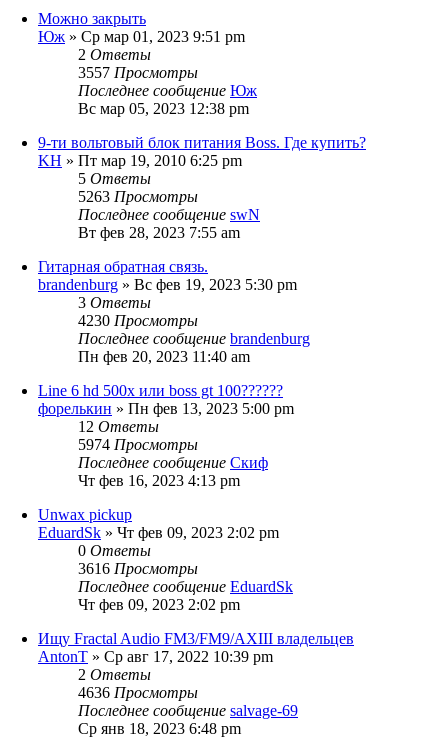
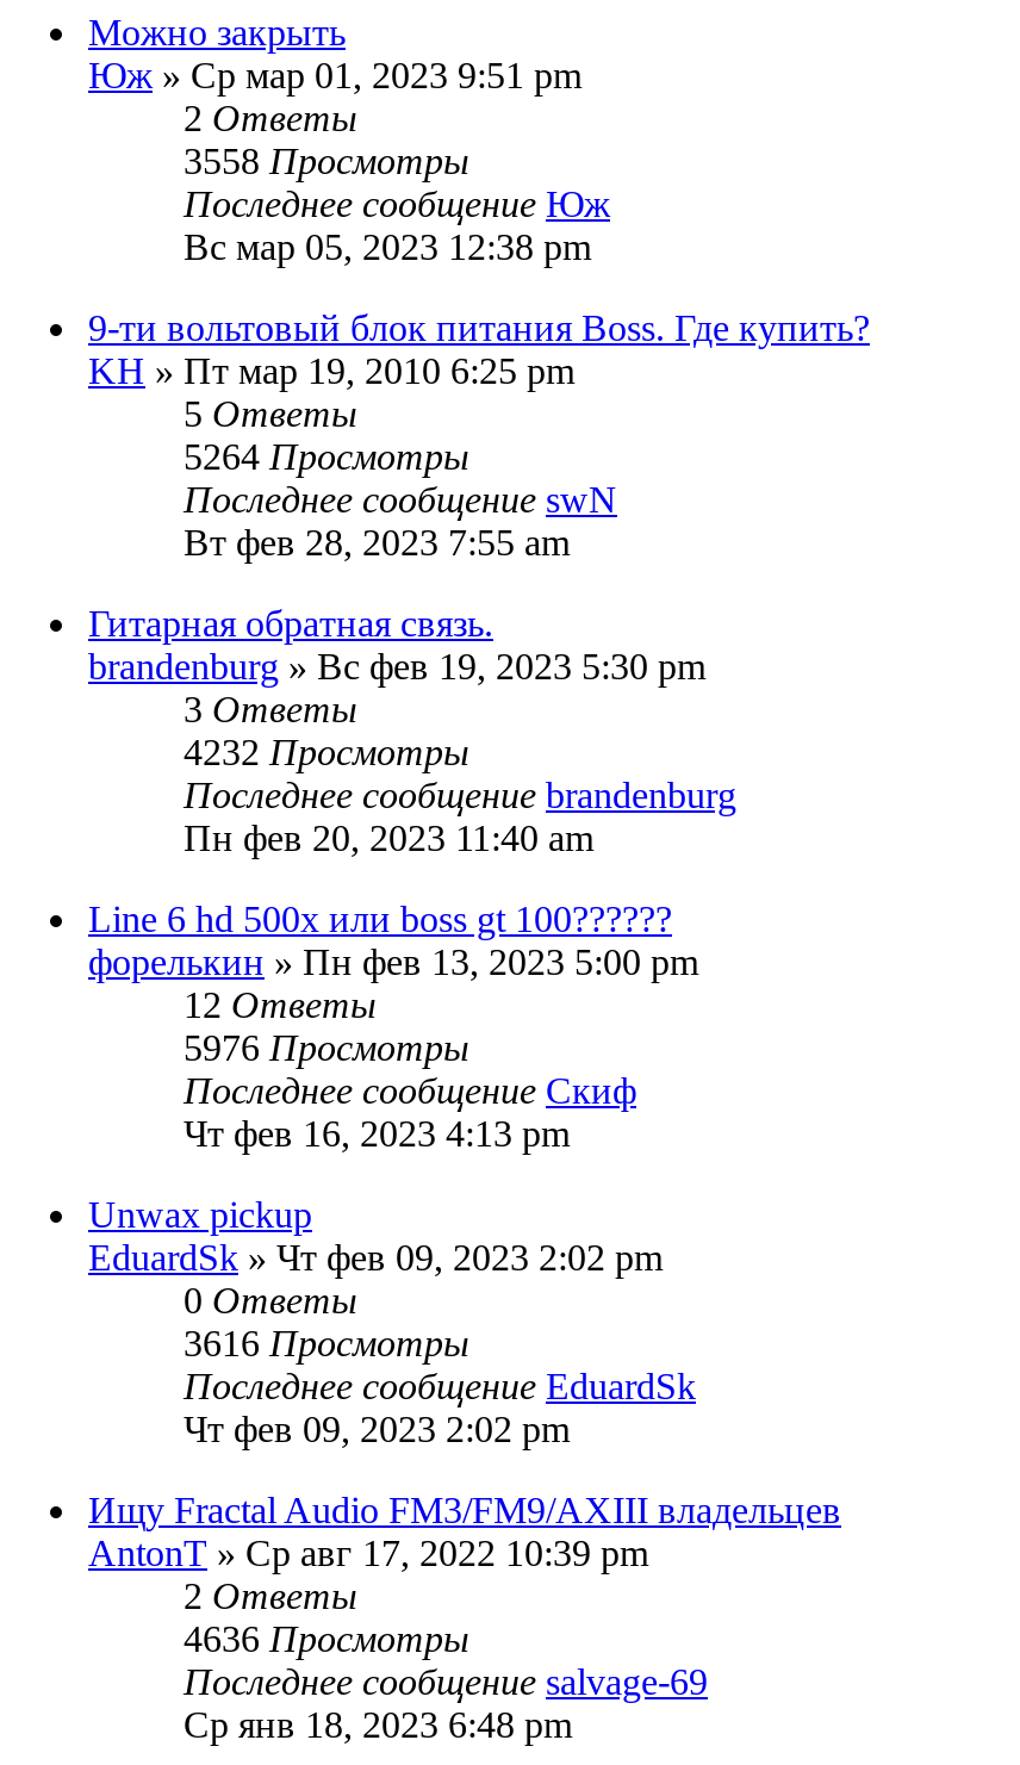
[78,64,198,81] 3557 Просмотры -> [184,141,469,181] 3558 Просмотры
[78,188,198,205] 5263 Просмотры -> [184,436,469,477] 5264 Просмотры
[78,312,198,329] 4230 Просмотры -> [184,732,469,773] 4232 Просмотры
[78,436,198,453] 5974 Просмотры -> [184,1028,469,1068] 5976 Просмотры

